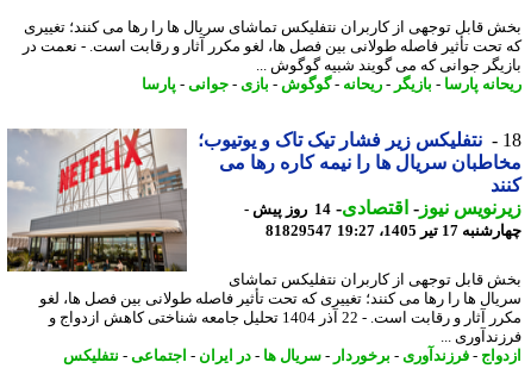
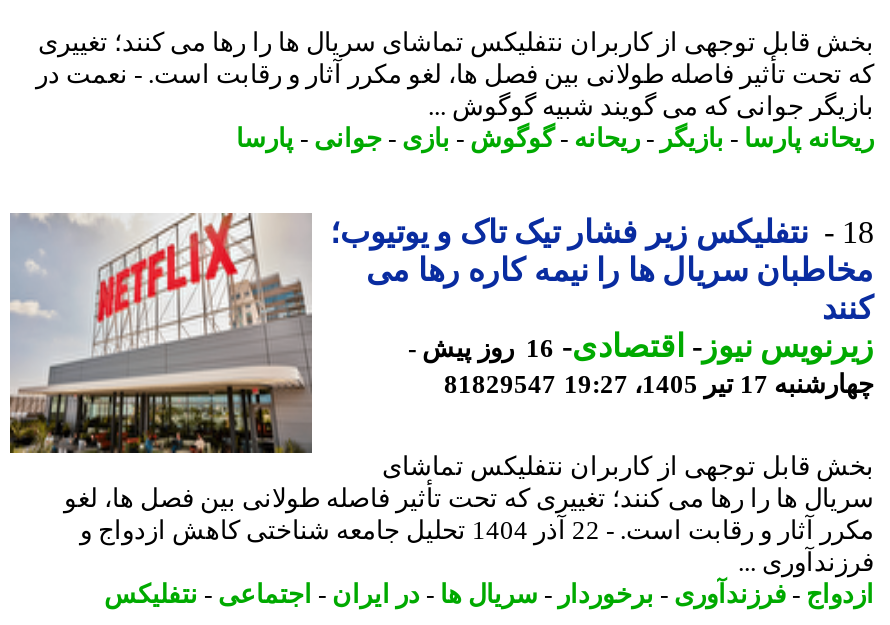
[273,201,343,218] 14 روز پیش - -> [456,334,574,362] 16 روز پیش -

